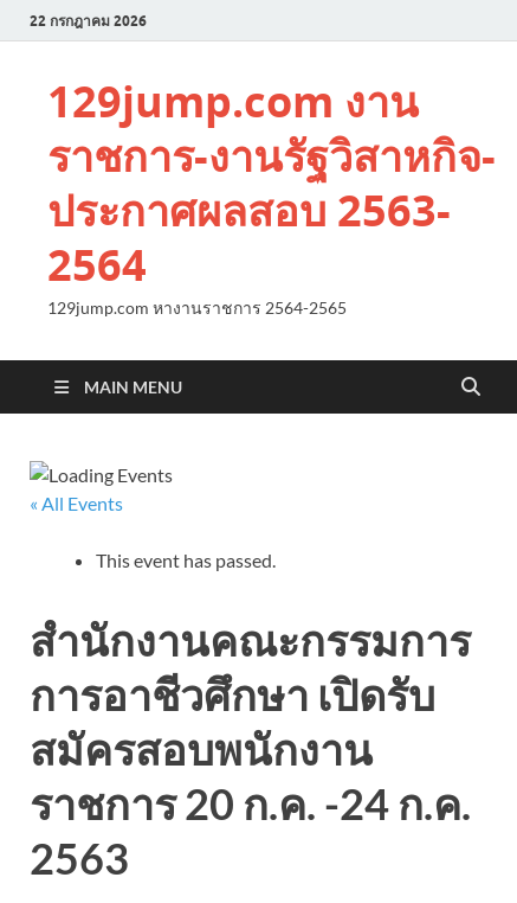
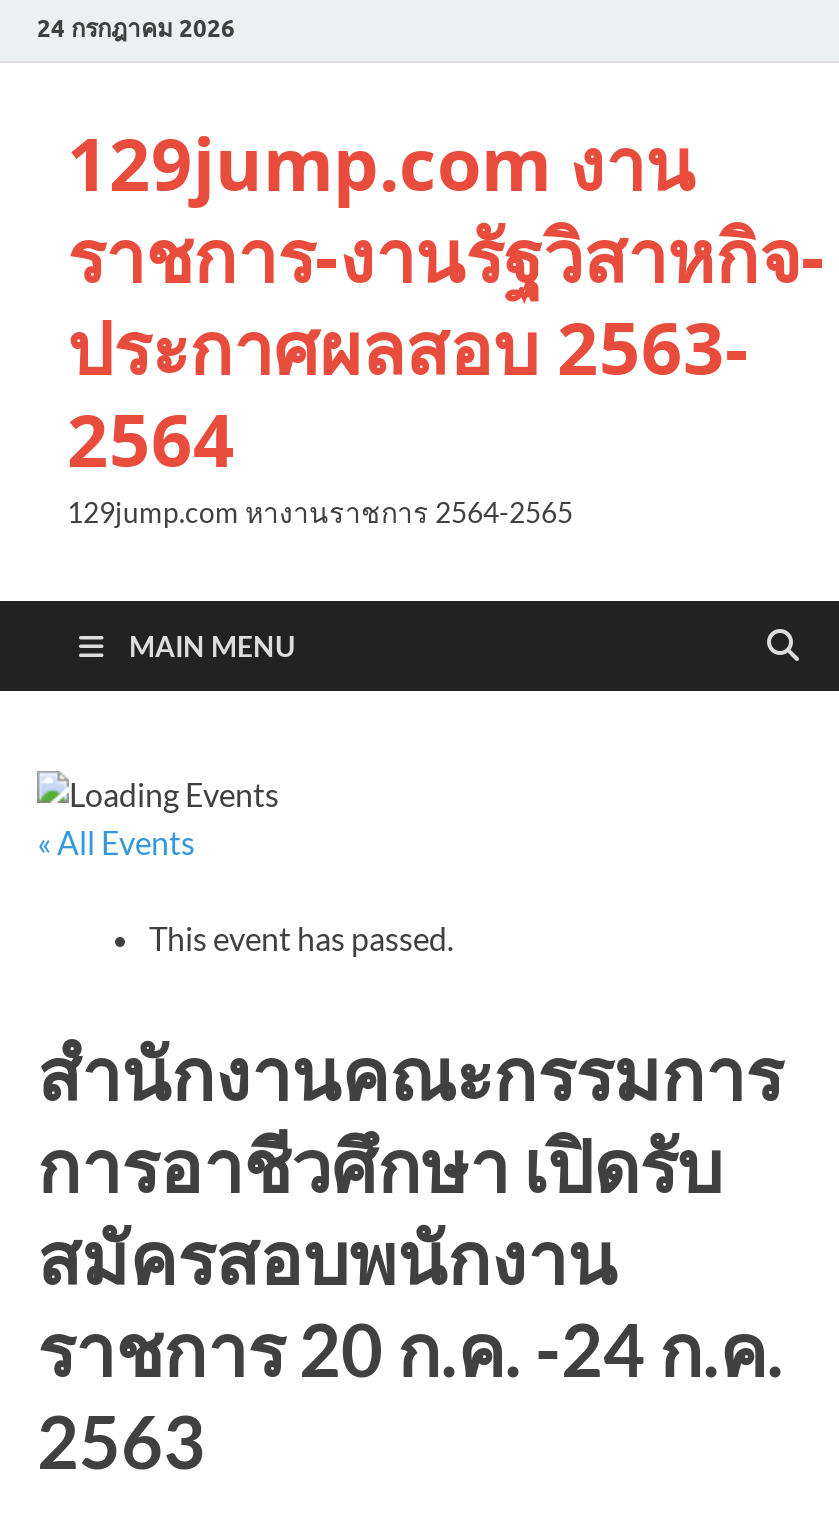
[30,11,147,29] 22 กรกฎาคม 2026 -> [37,12,235,42] 24 กรกฎาคม 2026

